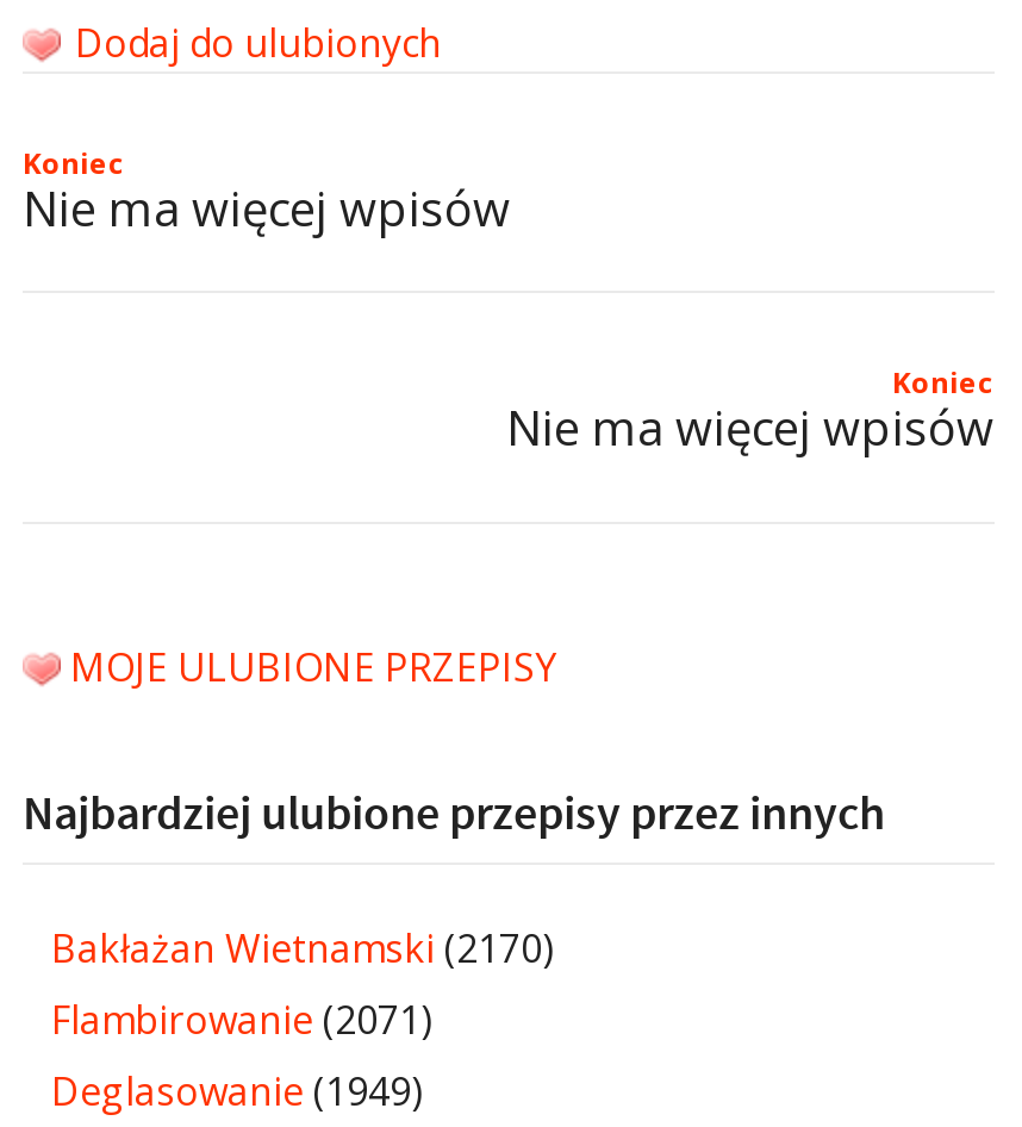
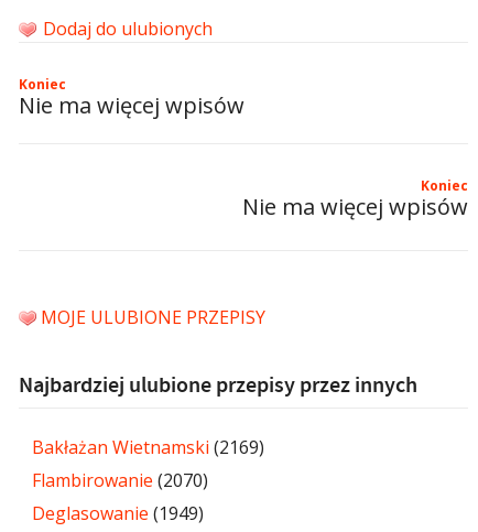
[51,921,554,974] Bakłażan Wietnamski (2170) -> [32,435,264,459] Bakłażan Wietnamski (2169)
[51,993,432,1045] Flambirowanie (2071) -> [32,468,208,492] Flambirowanie (2070)

